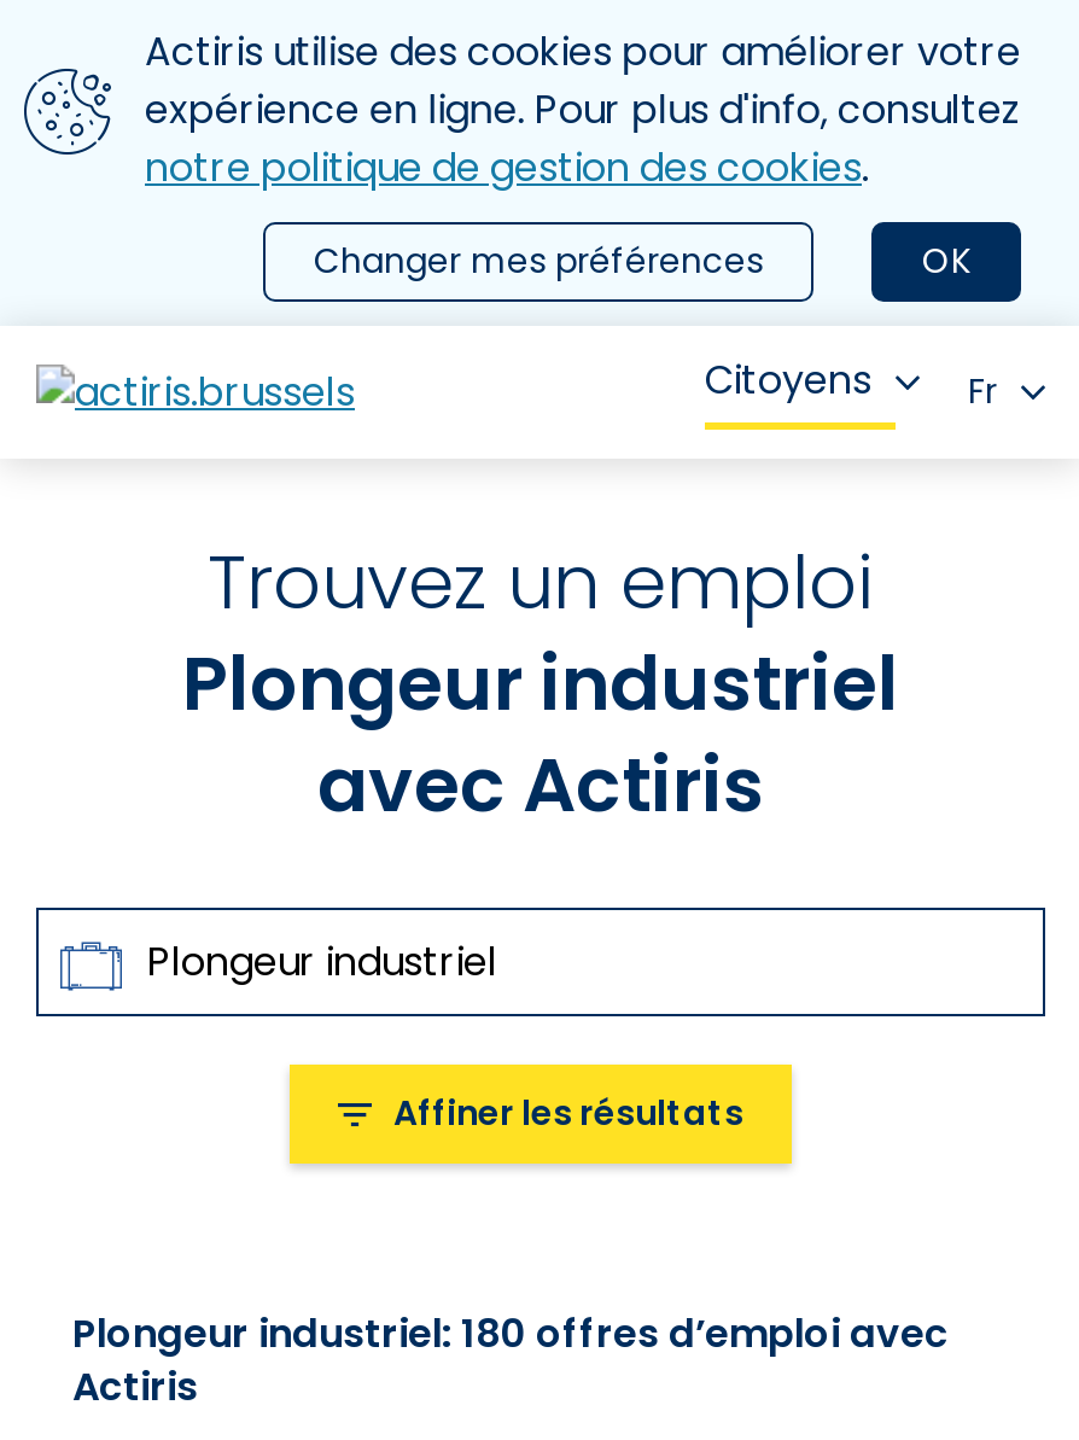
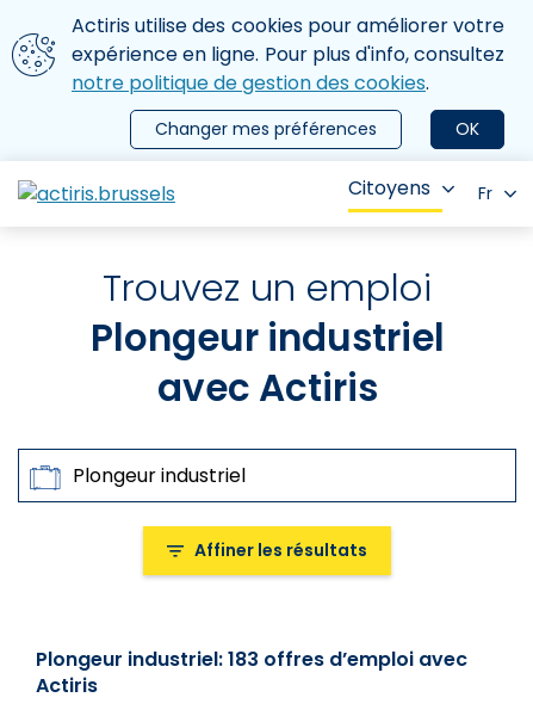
[72,1306,949,1362] Plongeur industriel: 180 offres d’emploi avec -> [36,646,467,673] Plongeur industriel: 183 offres d’emploi avec

